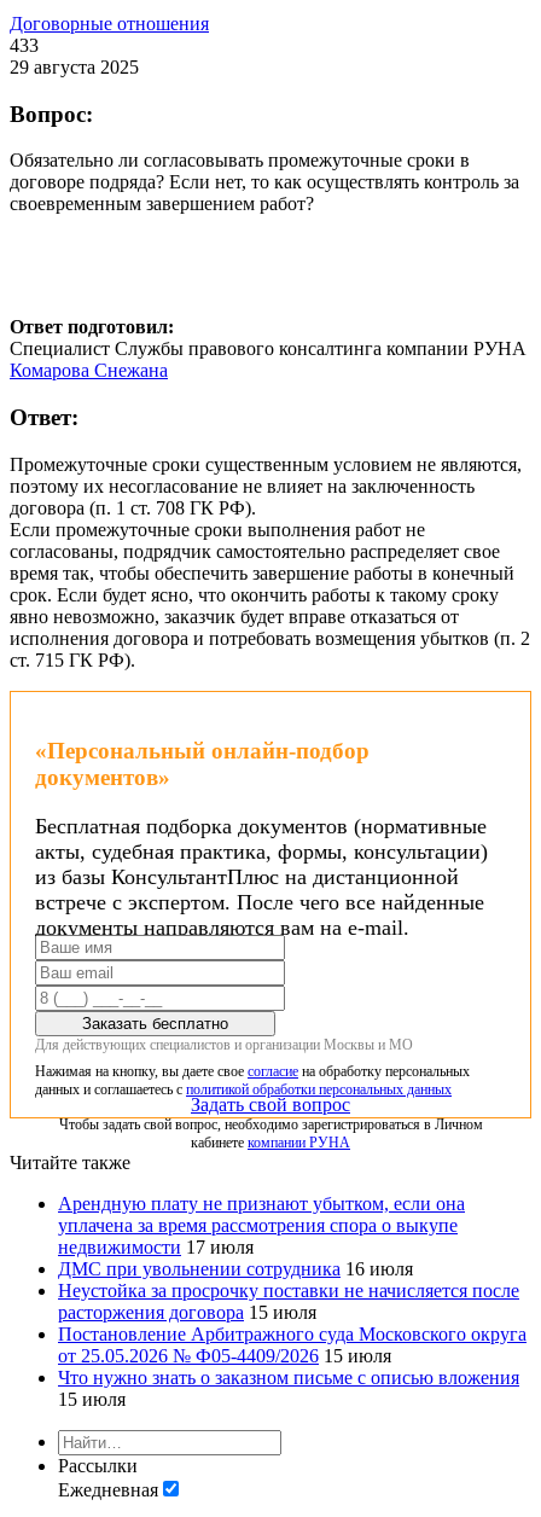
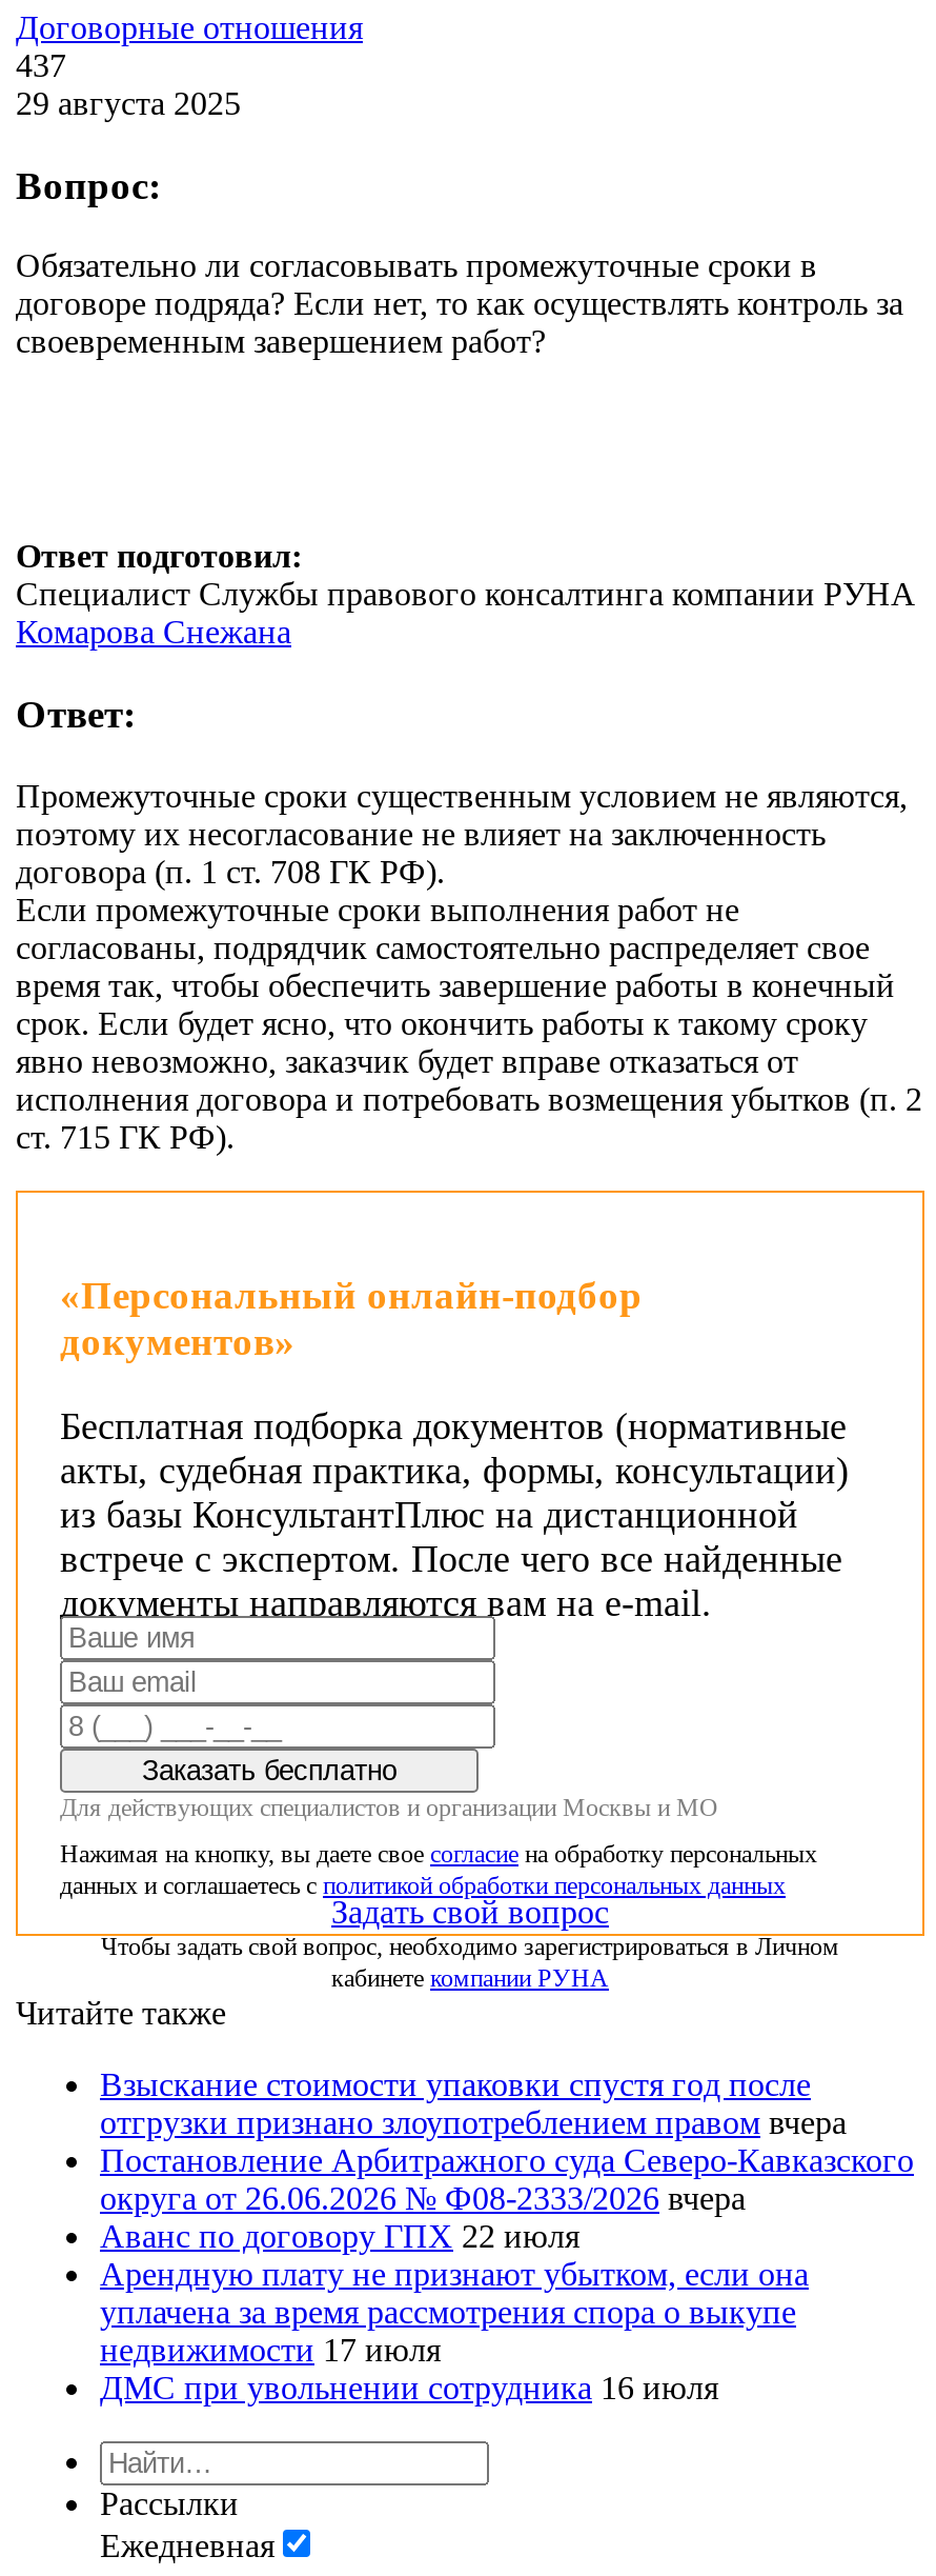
[10,35,39,55] 433 -> [16,47,66,83] 437
none -> [100,2067,914,2254] Взыскание стоимости упаковки спустя год после | отгрузки признано злоупотреблением правом вчера | Постановление Арбитражного суда Северо-Кавказского | округа от 26.06.2026 № Ф08-2333/2026 вчера | Аванс по договору ГПХ 22 июля
moved [58,1193,465,1279] -> [100,2256,809,2406]: Арендную плату не признают убытком, если она | уплачена за время рассмотрения спора о выкупе | недвижимости 17 июля | ДМС при увольнении сотрудника 16 июля
[58,1280,527,1410] Неустойка за просрочку поставки не начисляется после | расторжения договора 15 июля | Постановление Арбитражного суда Московского округа | от 25.05.2026 № Ф05-4409/2026 15 июля | Что нужно знать о заказном письме с описью вложения | 15 июля -> none

